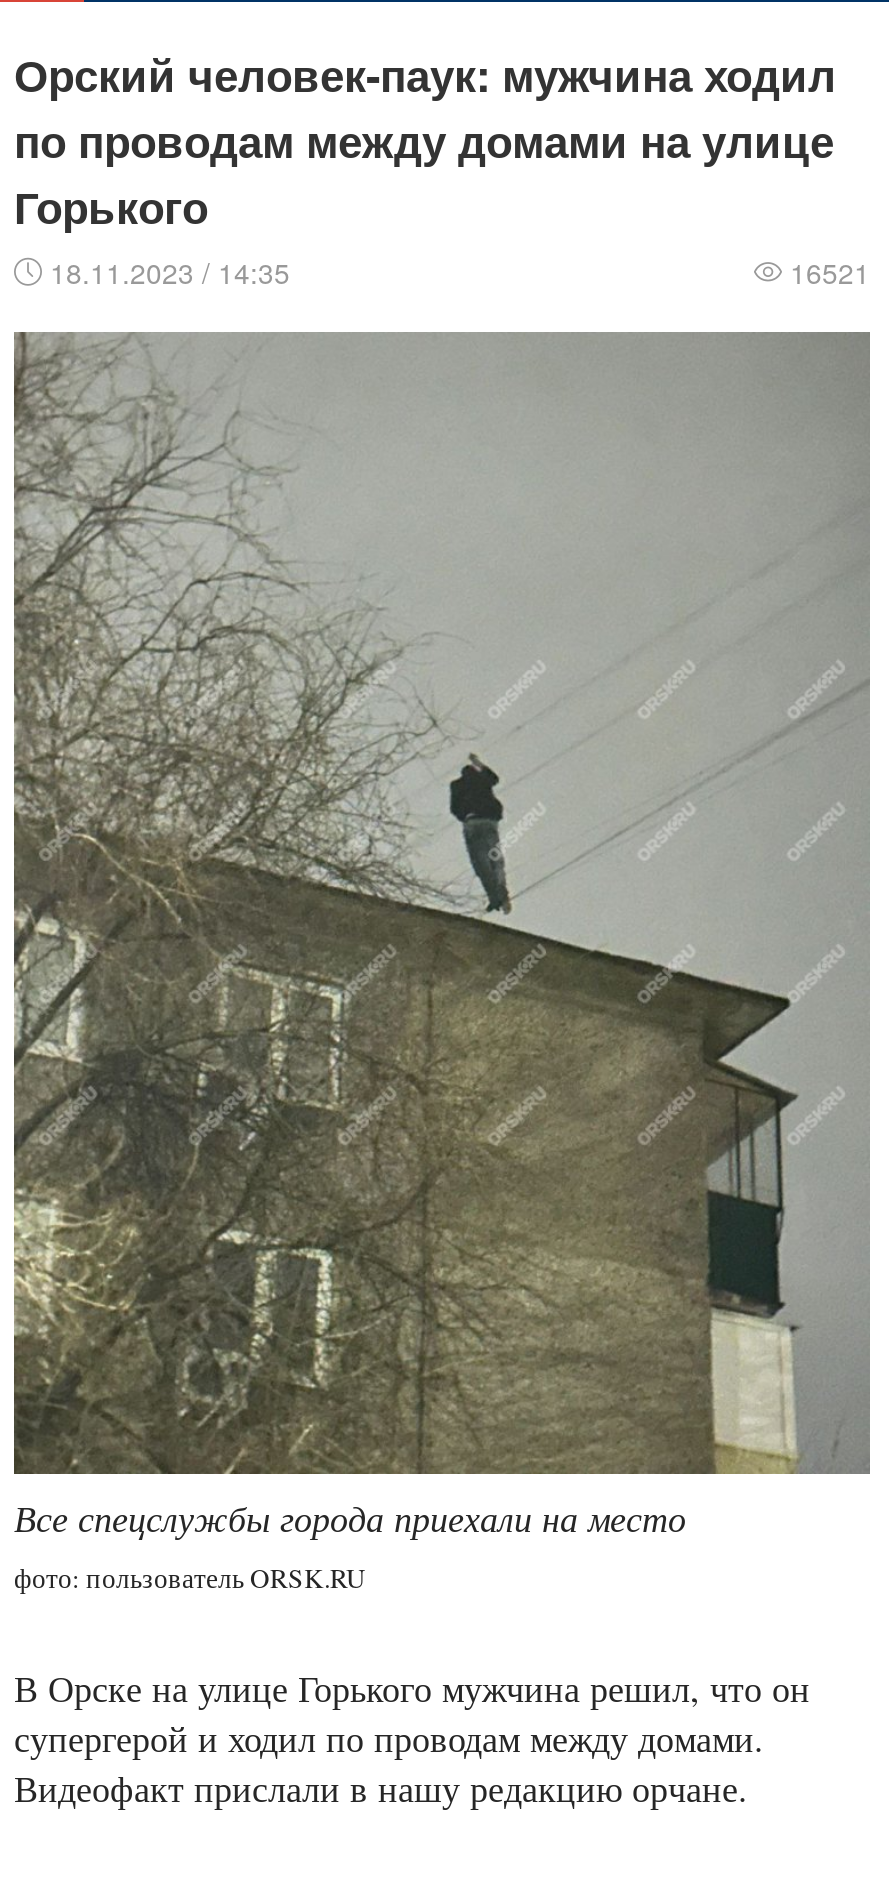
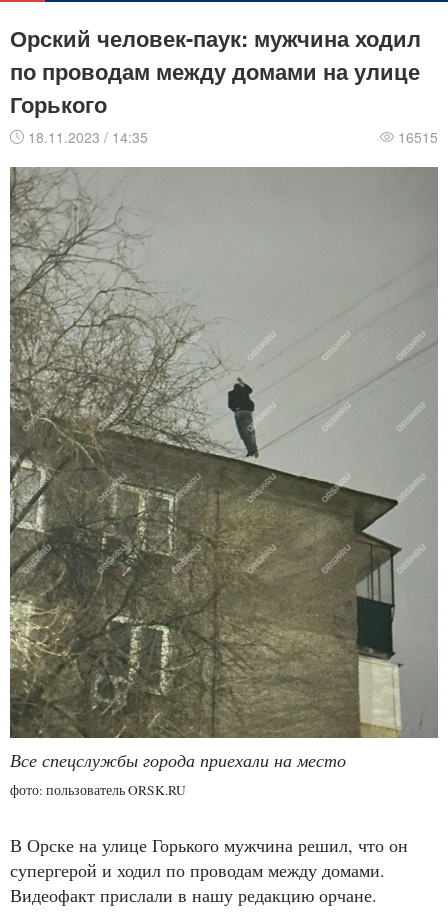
[782,252,870,292] 16521 -> [394,127,438,147] 16515

